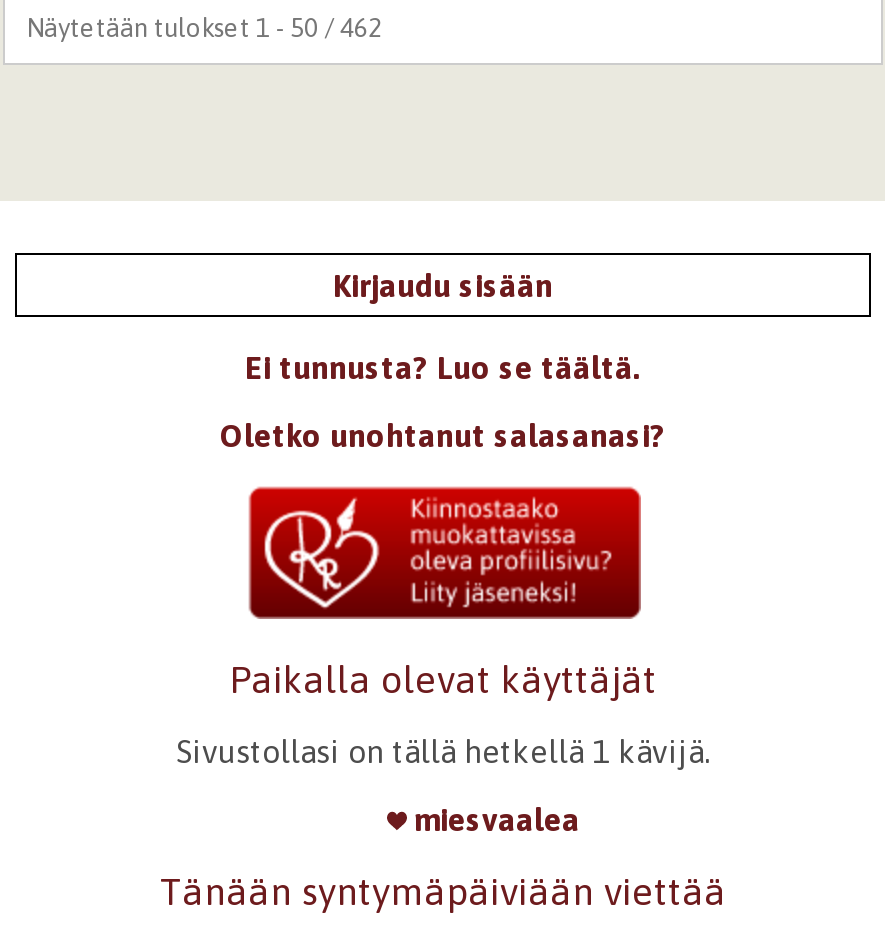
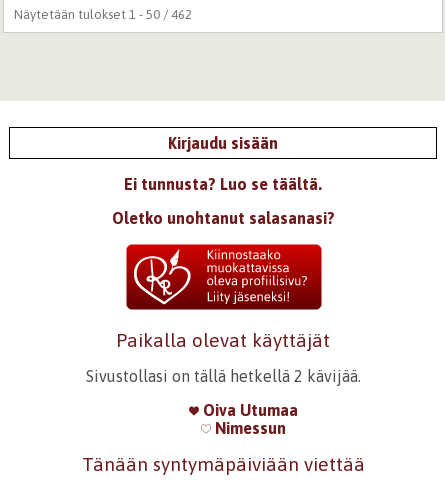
[176,733,710,769] Sivustollasi on tällä hetkellä 1 kävijä. -> [85,367,360,385] Sivustollasi on tällä hetkellä 2 kävijää.
[406,801,580,837] miesvaalea -> [198,401,297,437] Oiva Utumaa | Nimessun

